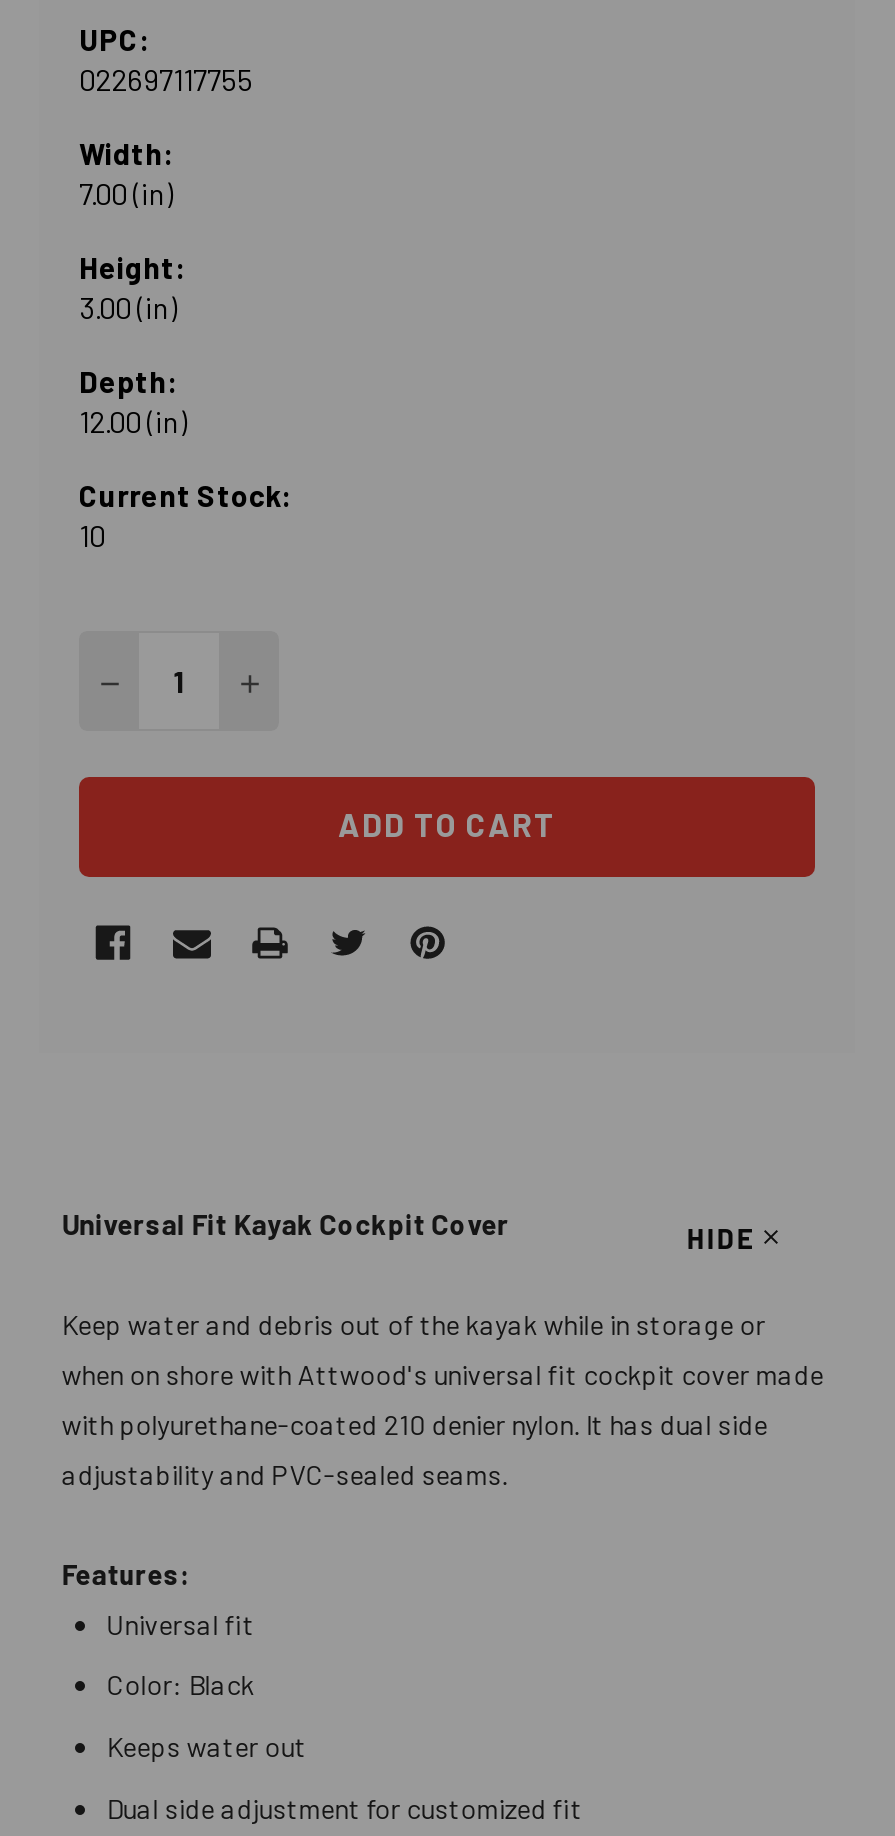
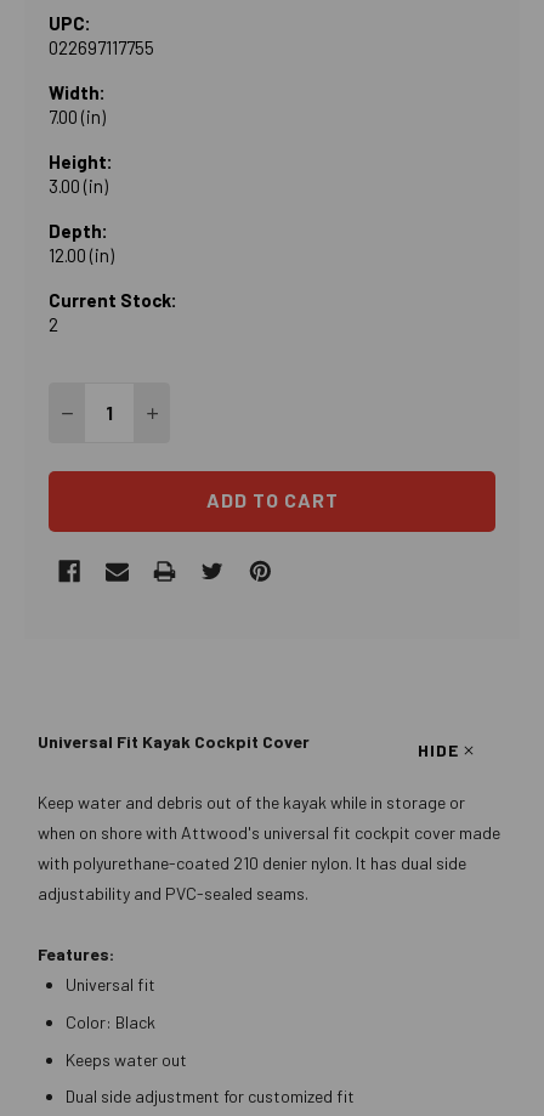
[79,518,105,554] 10 -> [49,313,58,335] 2

